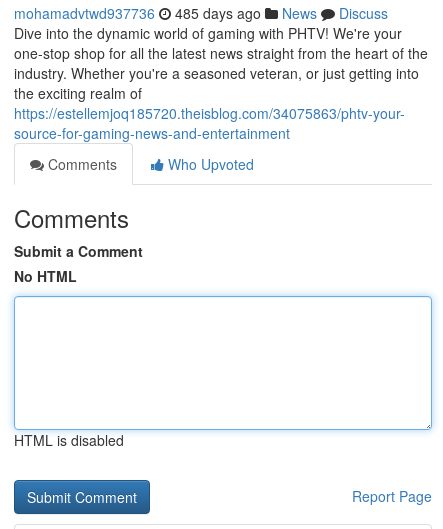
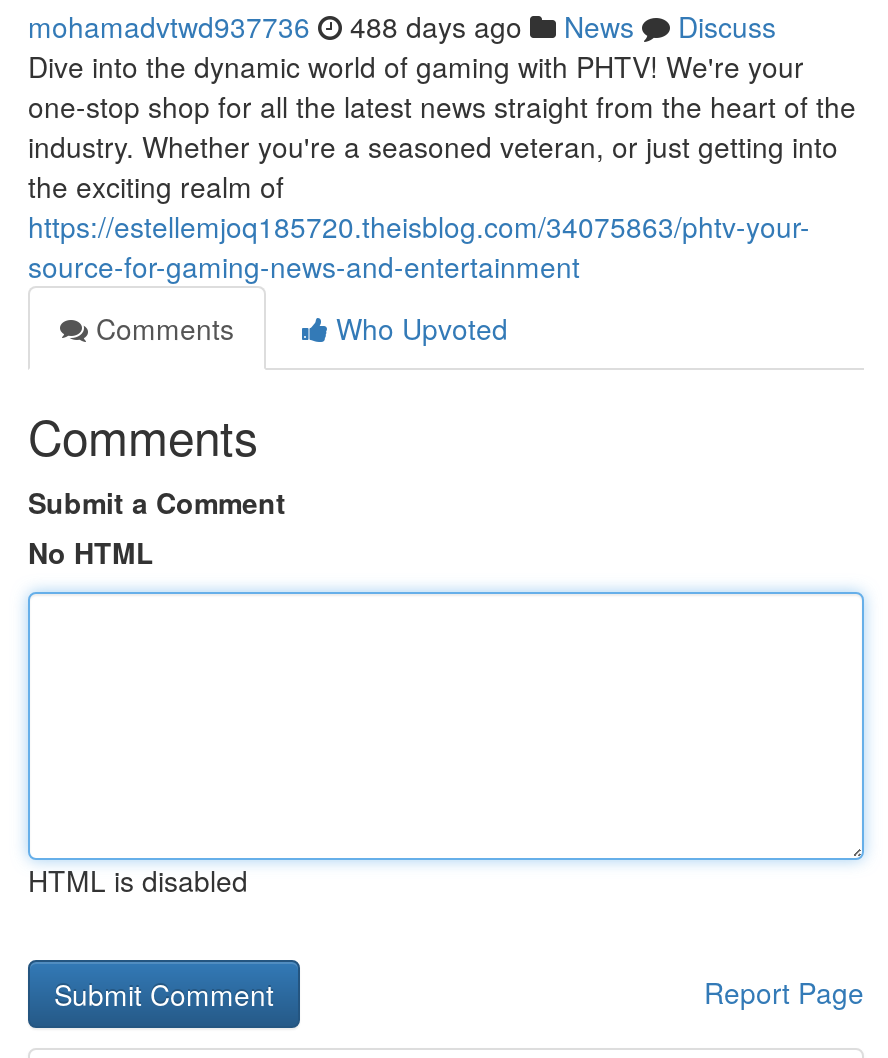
[14,3,388,23] mohamadvtwd937736 485 days ago News Discuss -> [28,6,776,46] mohamadvtwd937736 488 days ago News Discuss

